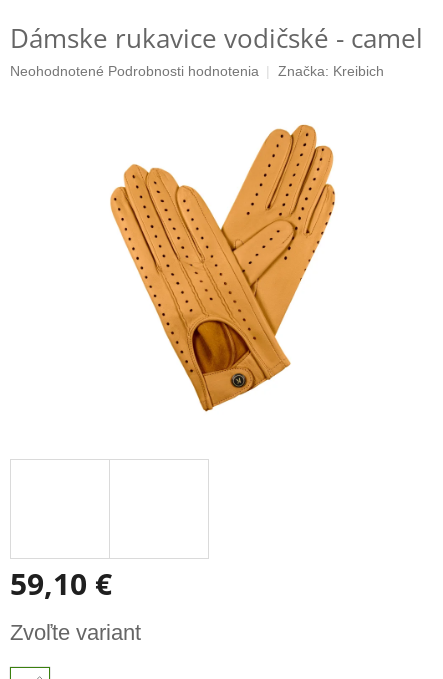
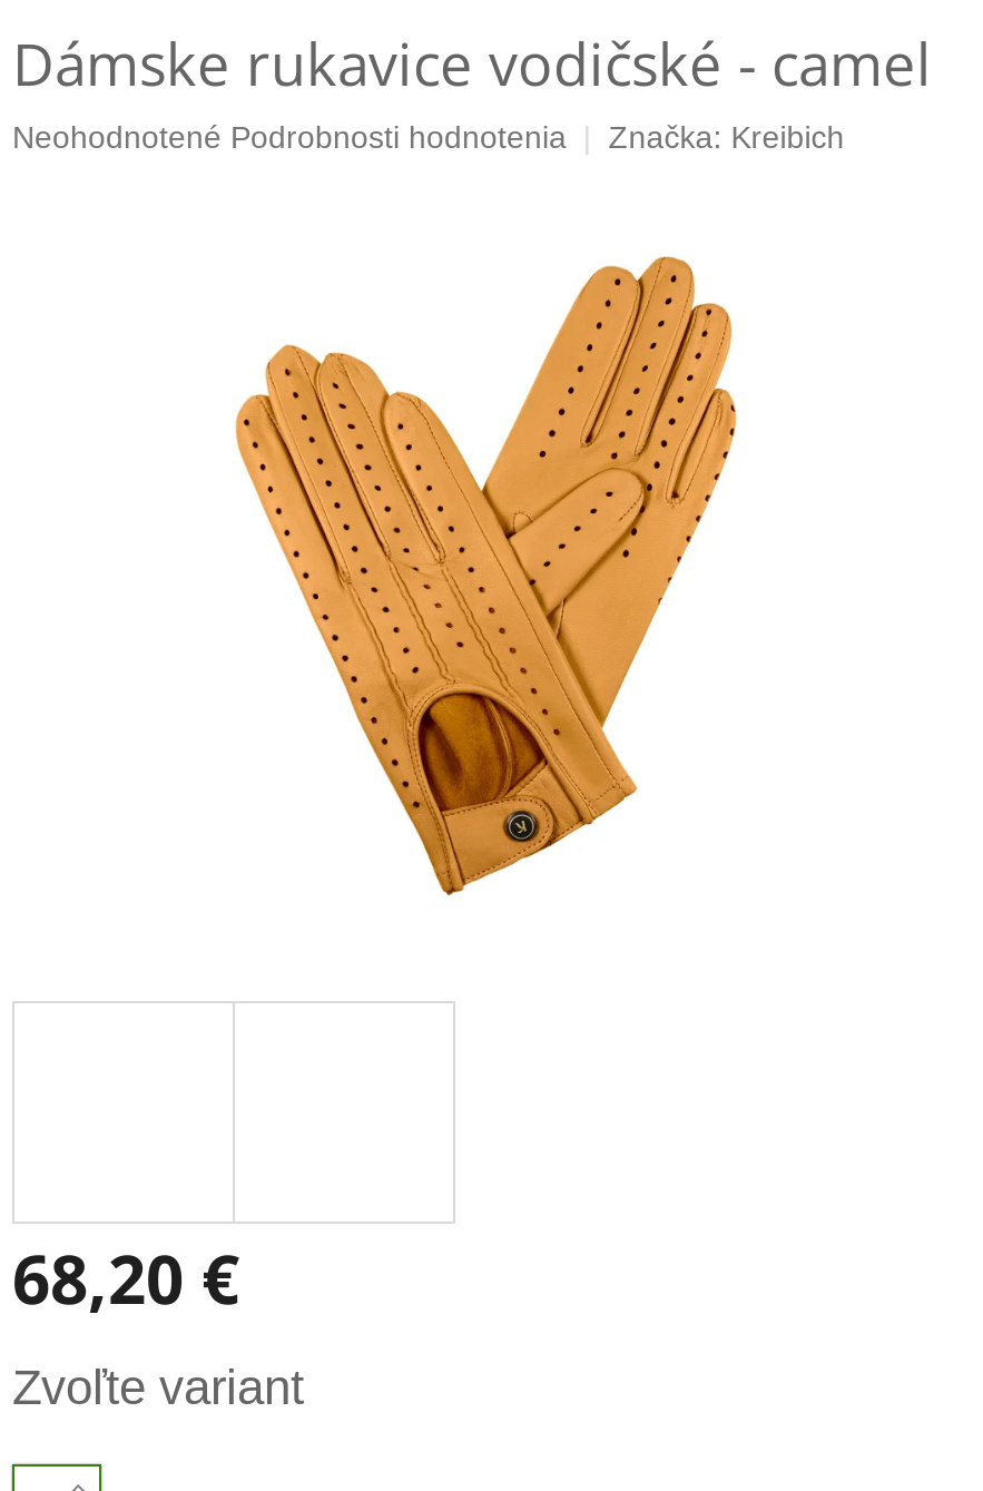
[10,563,112,604] 59,10 € -> [12,1234,239,1325] 68,20 €

